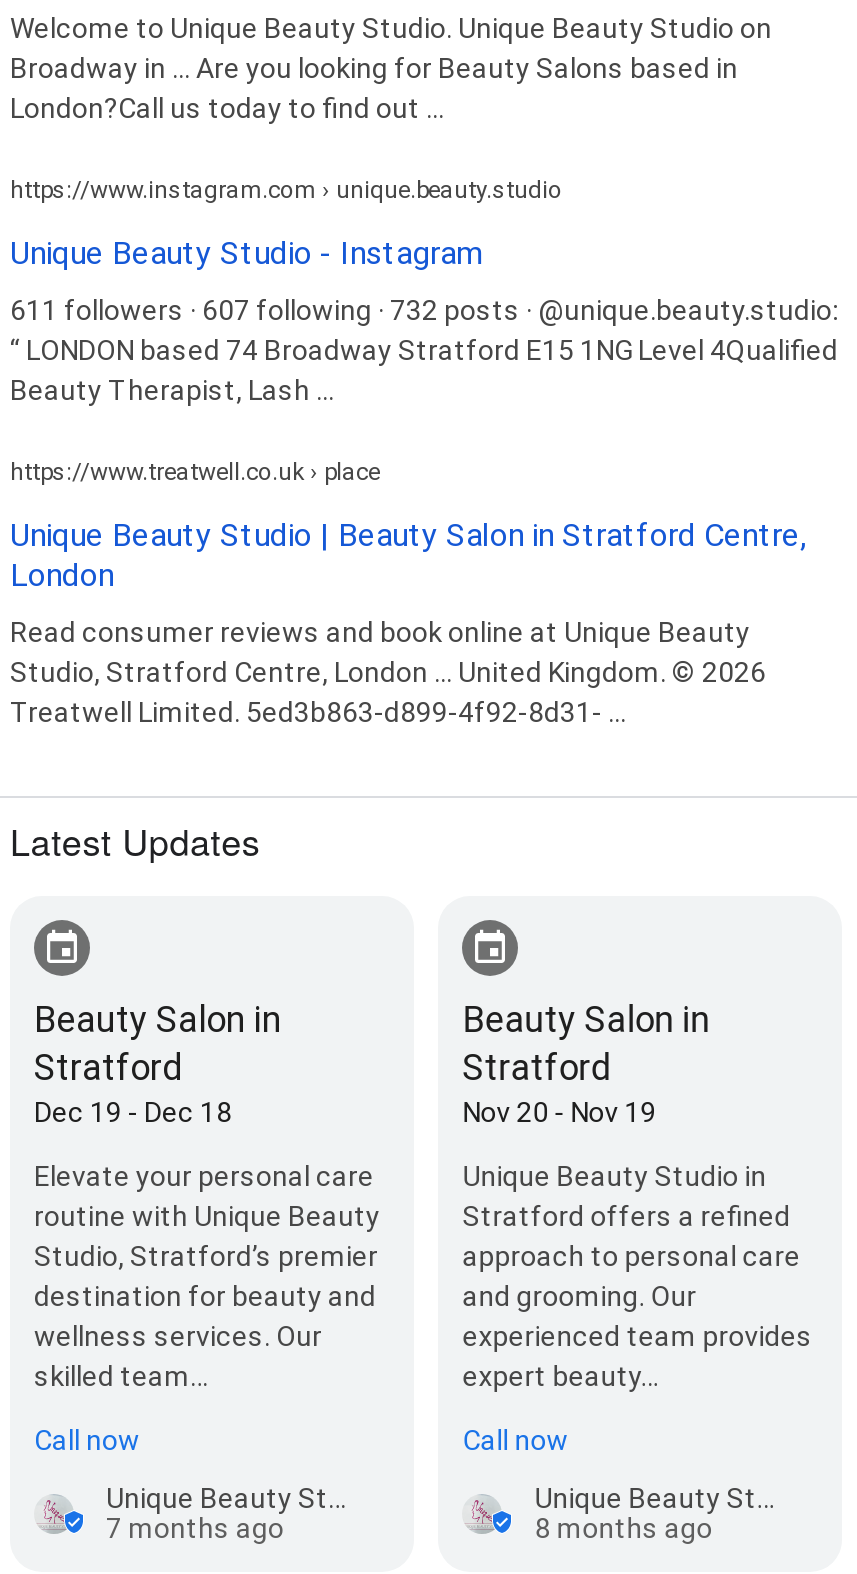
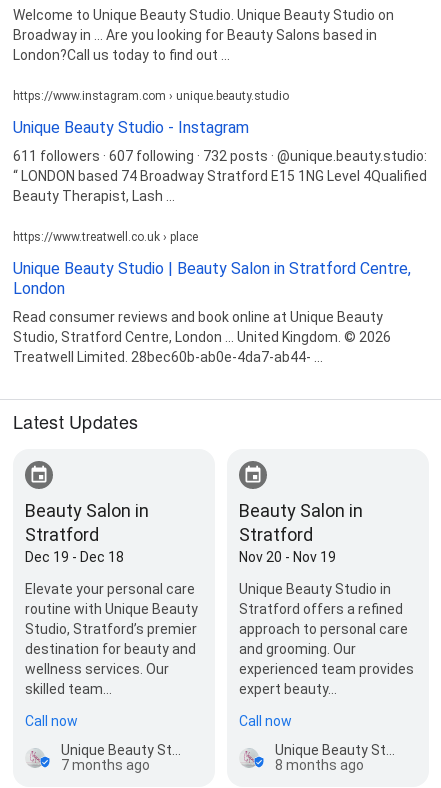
[10,695,626,727] Treatwell Limited. 5ed3b863-d899-4f92-8d31- ... -> [13,349,323,365] Treatwell Limited. 28bec60b-ab0e-4da7-ab44- ...

